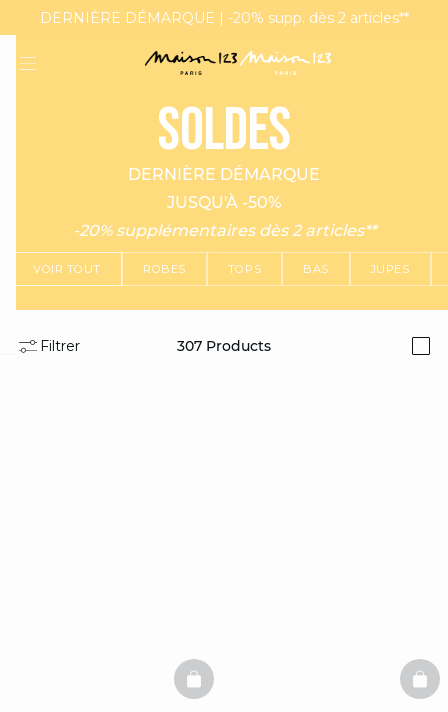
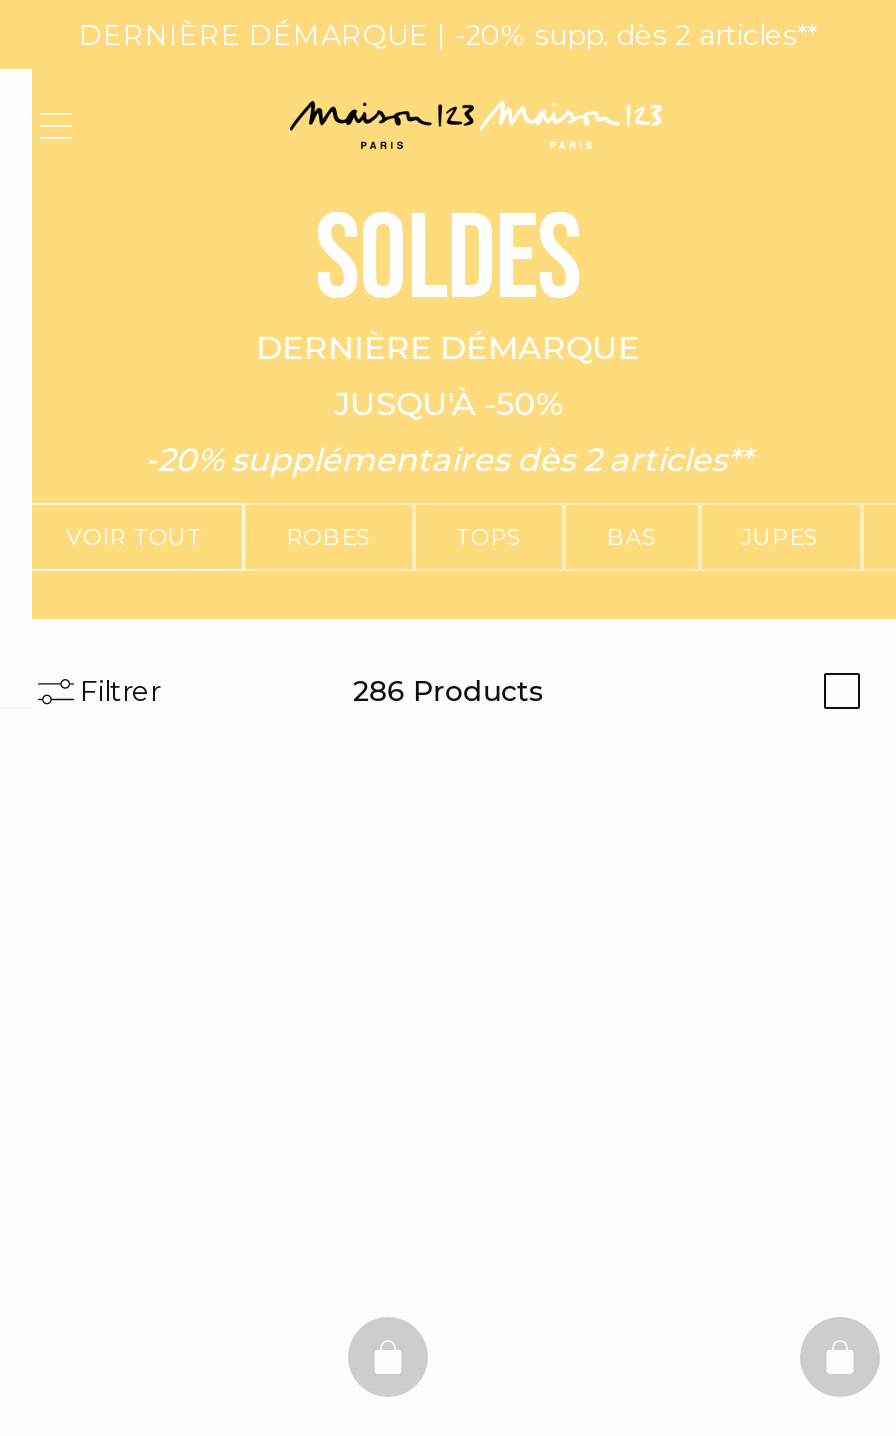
[177,337,271,355] 307 Products -> [353,673,543,709] 286 Products

